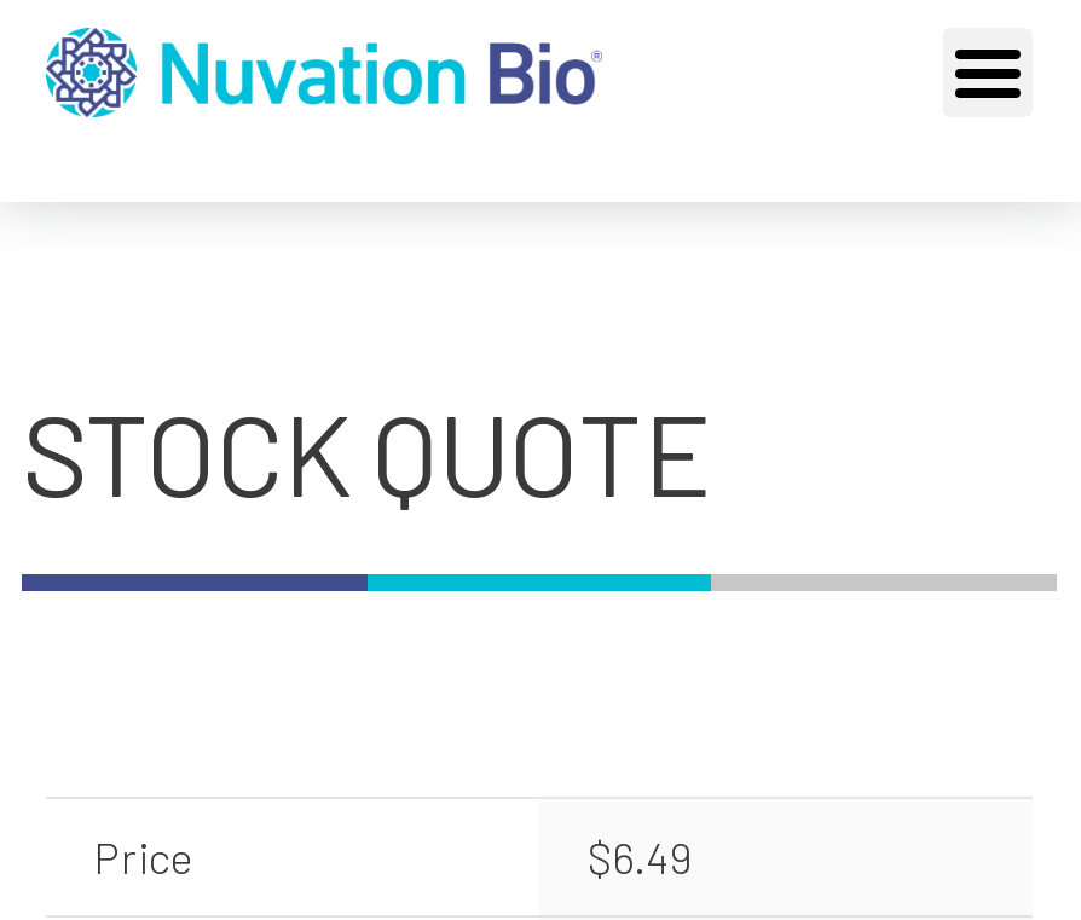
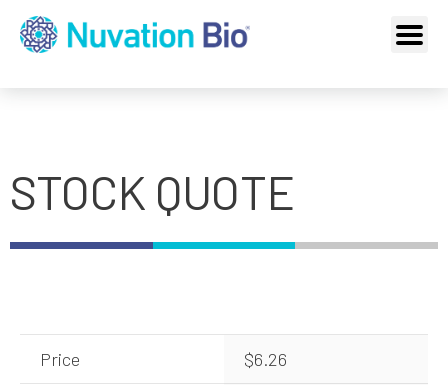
[588,831,692,884] $6.49 -> [244,348,287,370] $6.26

